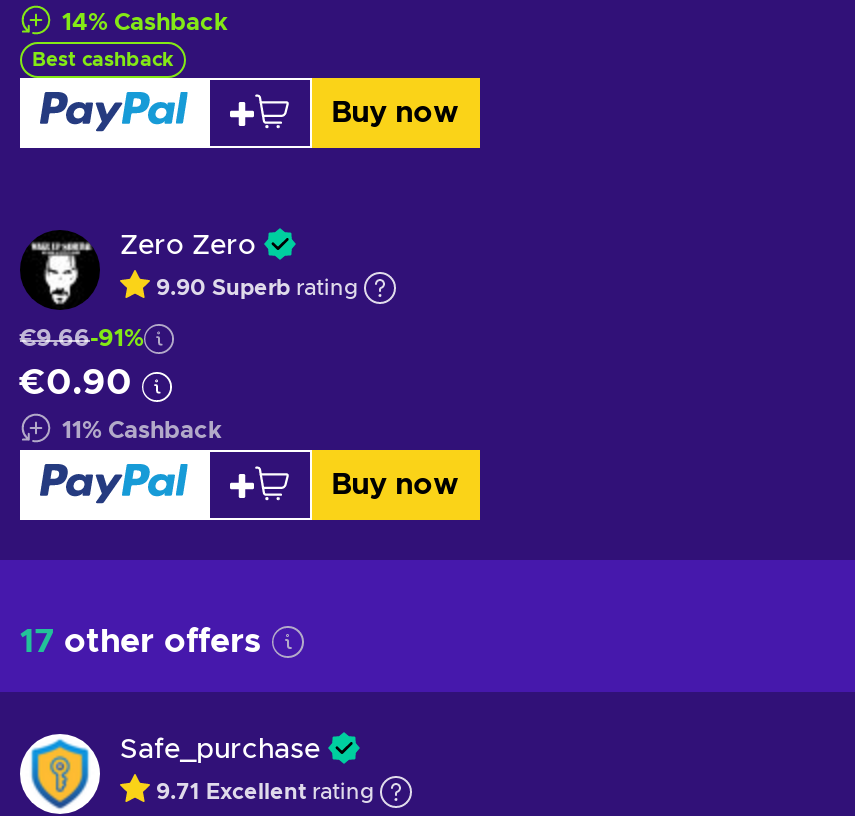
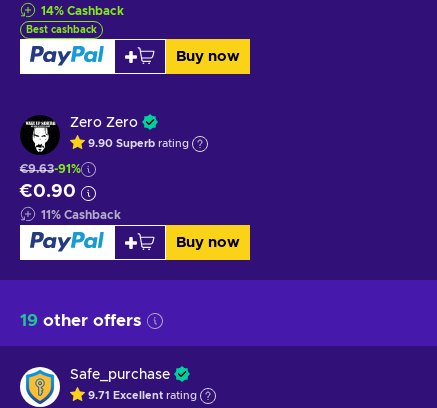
[20,325,144,349] €9.66-91% -> [20,163,81,175] €9.63-91%
[20,623,262,657] 17 other offers -> [20,312,142,329] 19 other offers

